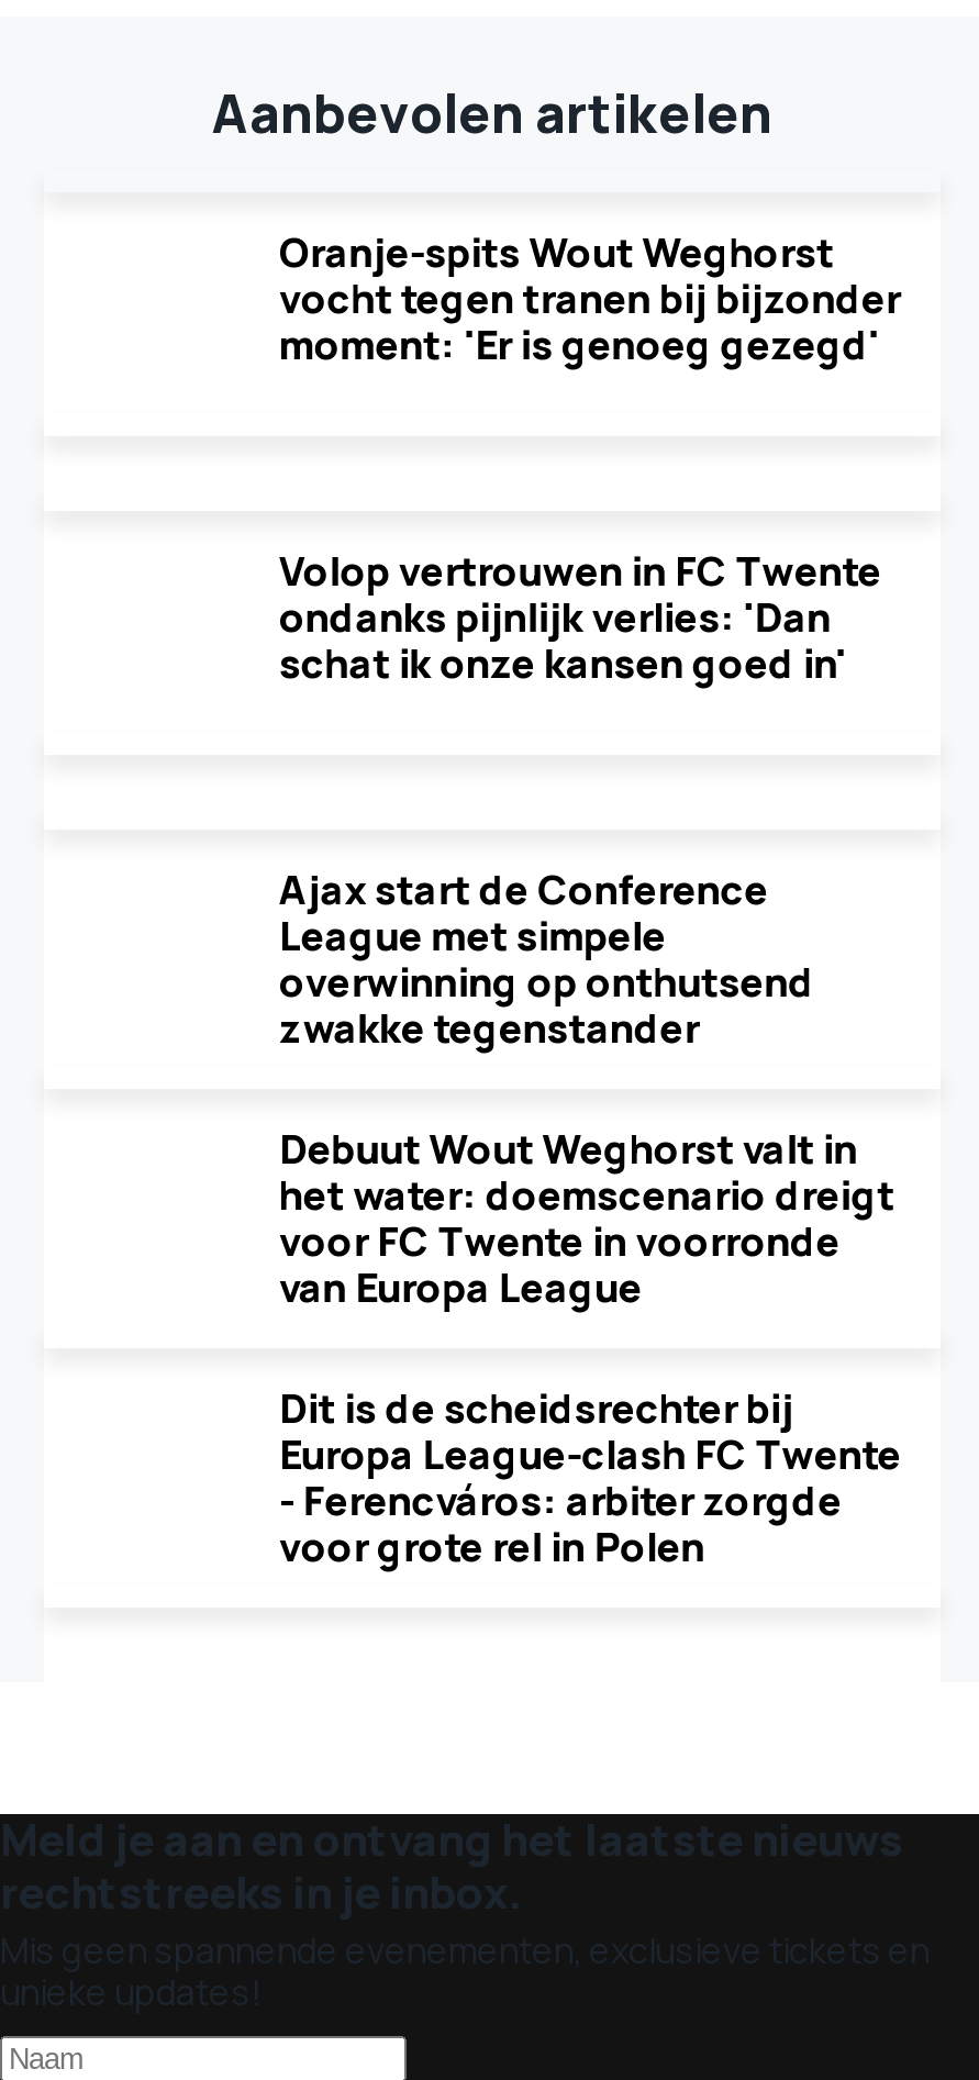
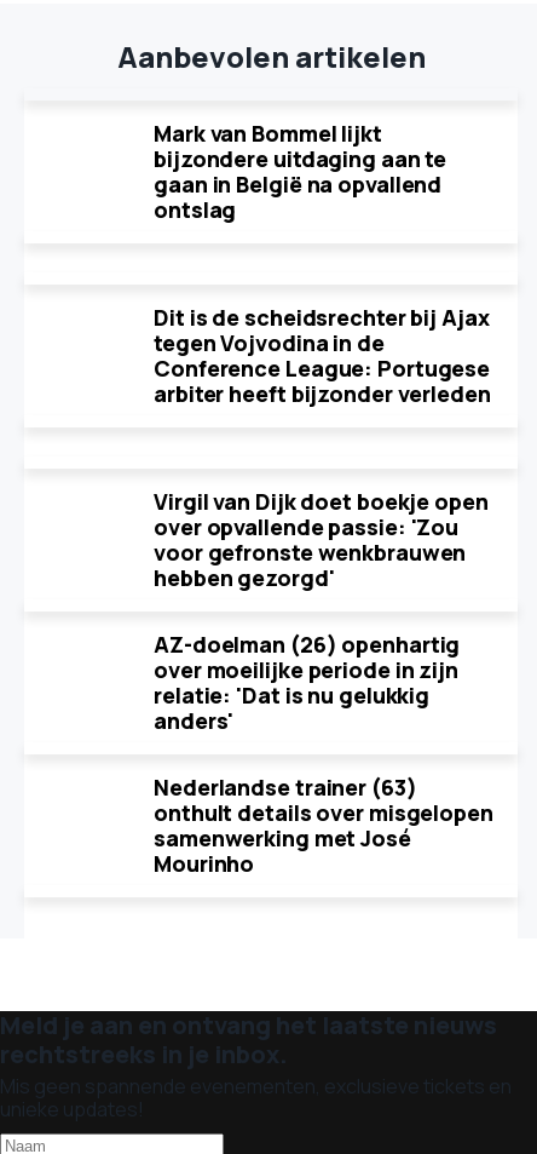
[279,225,901,370] Oranje-spits Wout Weghorst | vocht tegen tranen bij bijzonder | moment: 'Er is genoeg gezegd' -> [154,119,447,224] Mark van Bommel lijkt | bijzondere uitdaging aan te | gaan in België na opvallend | ontslag
[279,544,881,689] Volop vertrouwen in FC Twente | ondanks pijnlijk verlies: 'Dan | schat ik onze kansen goed in' -> [154,303,491,408] Dit is de scheidsrechter bij Ajax | tegen Vojvodina in de | Conference League: Portugese | arbiter heeft bijzonder verleden
[279,863,814,1054] Ajax start de Conference | League met simpele | overwinning op onthutsend | zwakke tegenstander -> [154,487,488,592] Virgil van Dijk doet boekje open | over opvallende passie: 'Zou | voor gefronste wenkbrauwen | hebben gezorgd'
[279,1122,894,1313] Debuut Wout Weghorst valt in | het water: doemscenario dreigt | voor FC Twente in voorronde | van Europa League -> [154,630,460,735] AZ-doelman (26) openhartig | over moeilijke periode in zijn | relatie: 'Dat is nu gelukkig | anders'
[279,1381,901,1572] Dit is de scheidsrechter bij | Europa League-clash FC Twente | - Ferencváros: arbiter zorgde | voor grote rel in Polen -> [154,773,493,878] Nederlandse trainer (63) | onthult details over misgelopen | samenwerking met José | Mourinho

